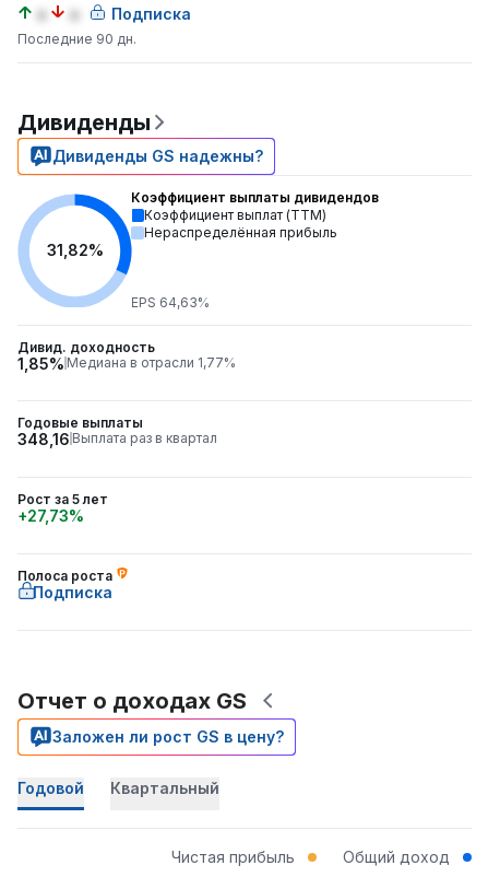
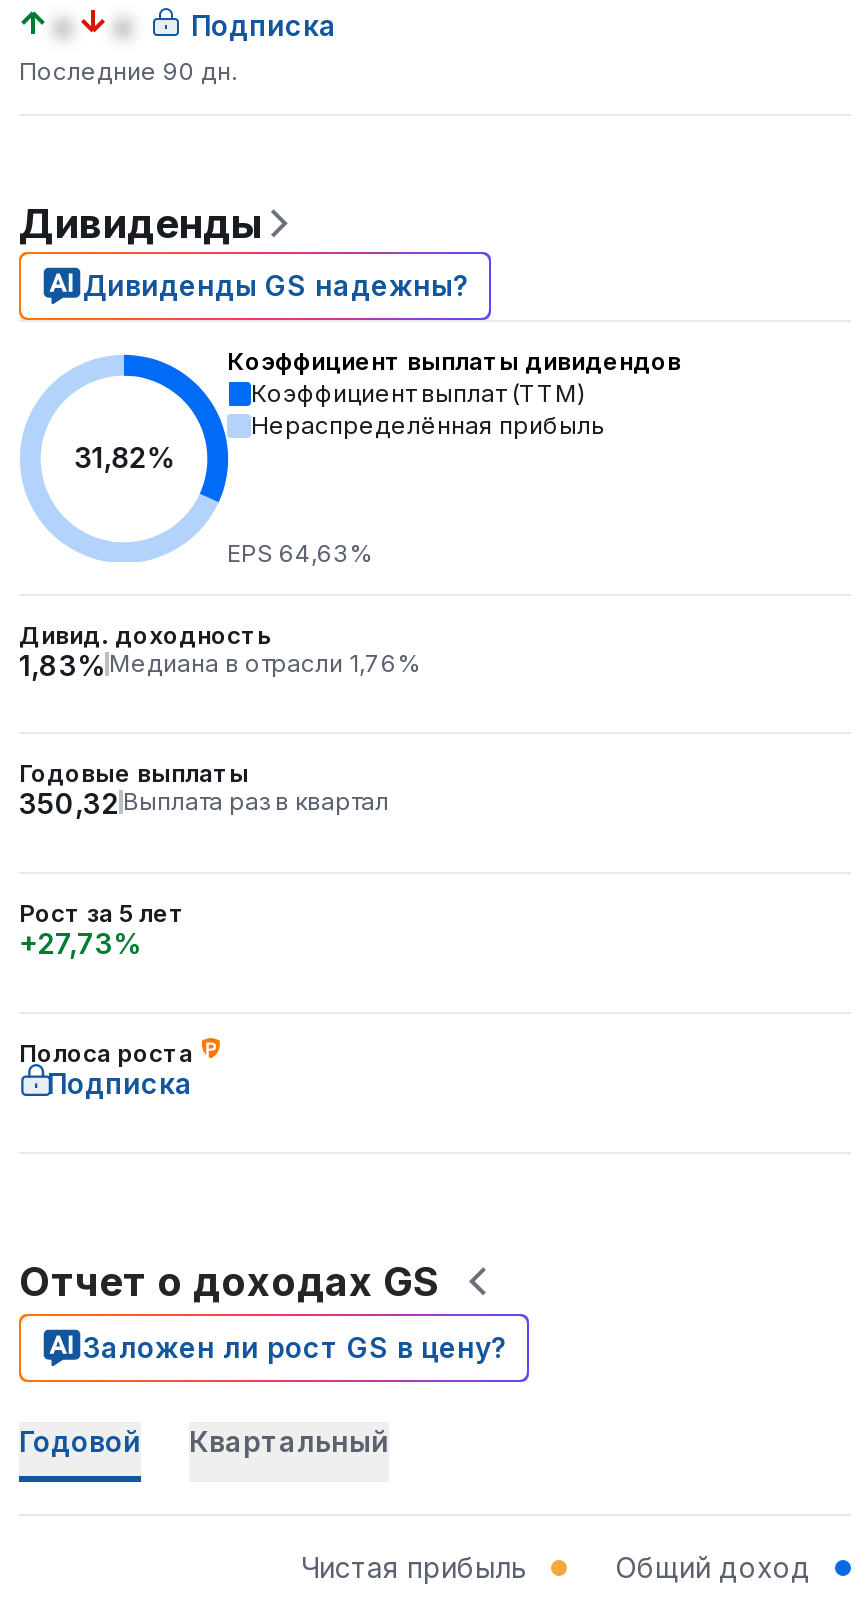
[17,354,236,373] 1,85% Медиана в отрасли 1,77% -> [19,648,419,682] 1,83% Медиана в отрасли 1,76%
[17,430,217,448] 348,16 Выплата раз в квартал -> [19,786,389,820] 350,32 Выплата раз в квартал

